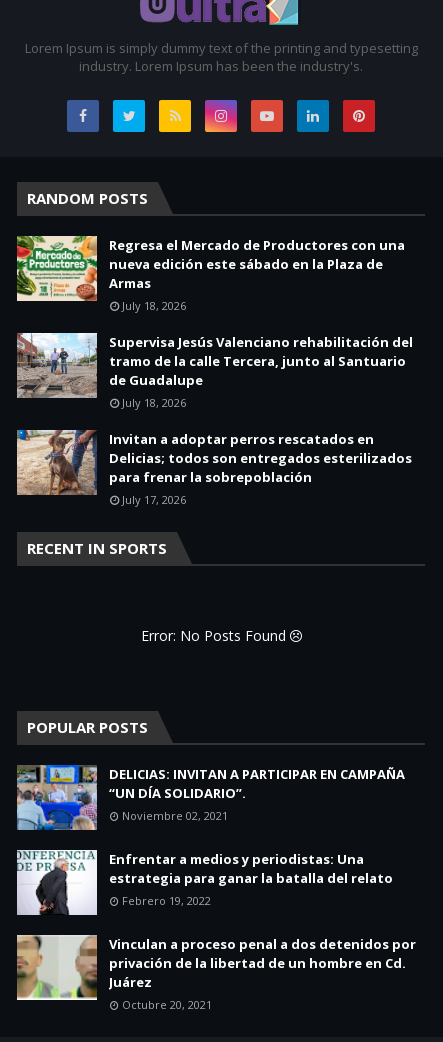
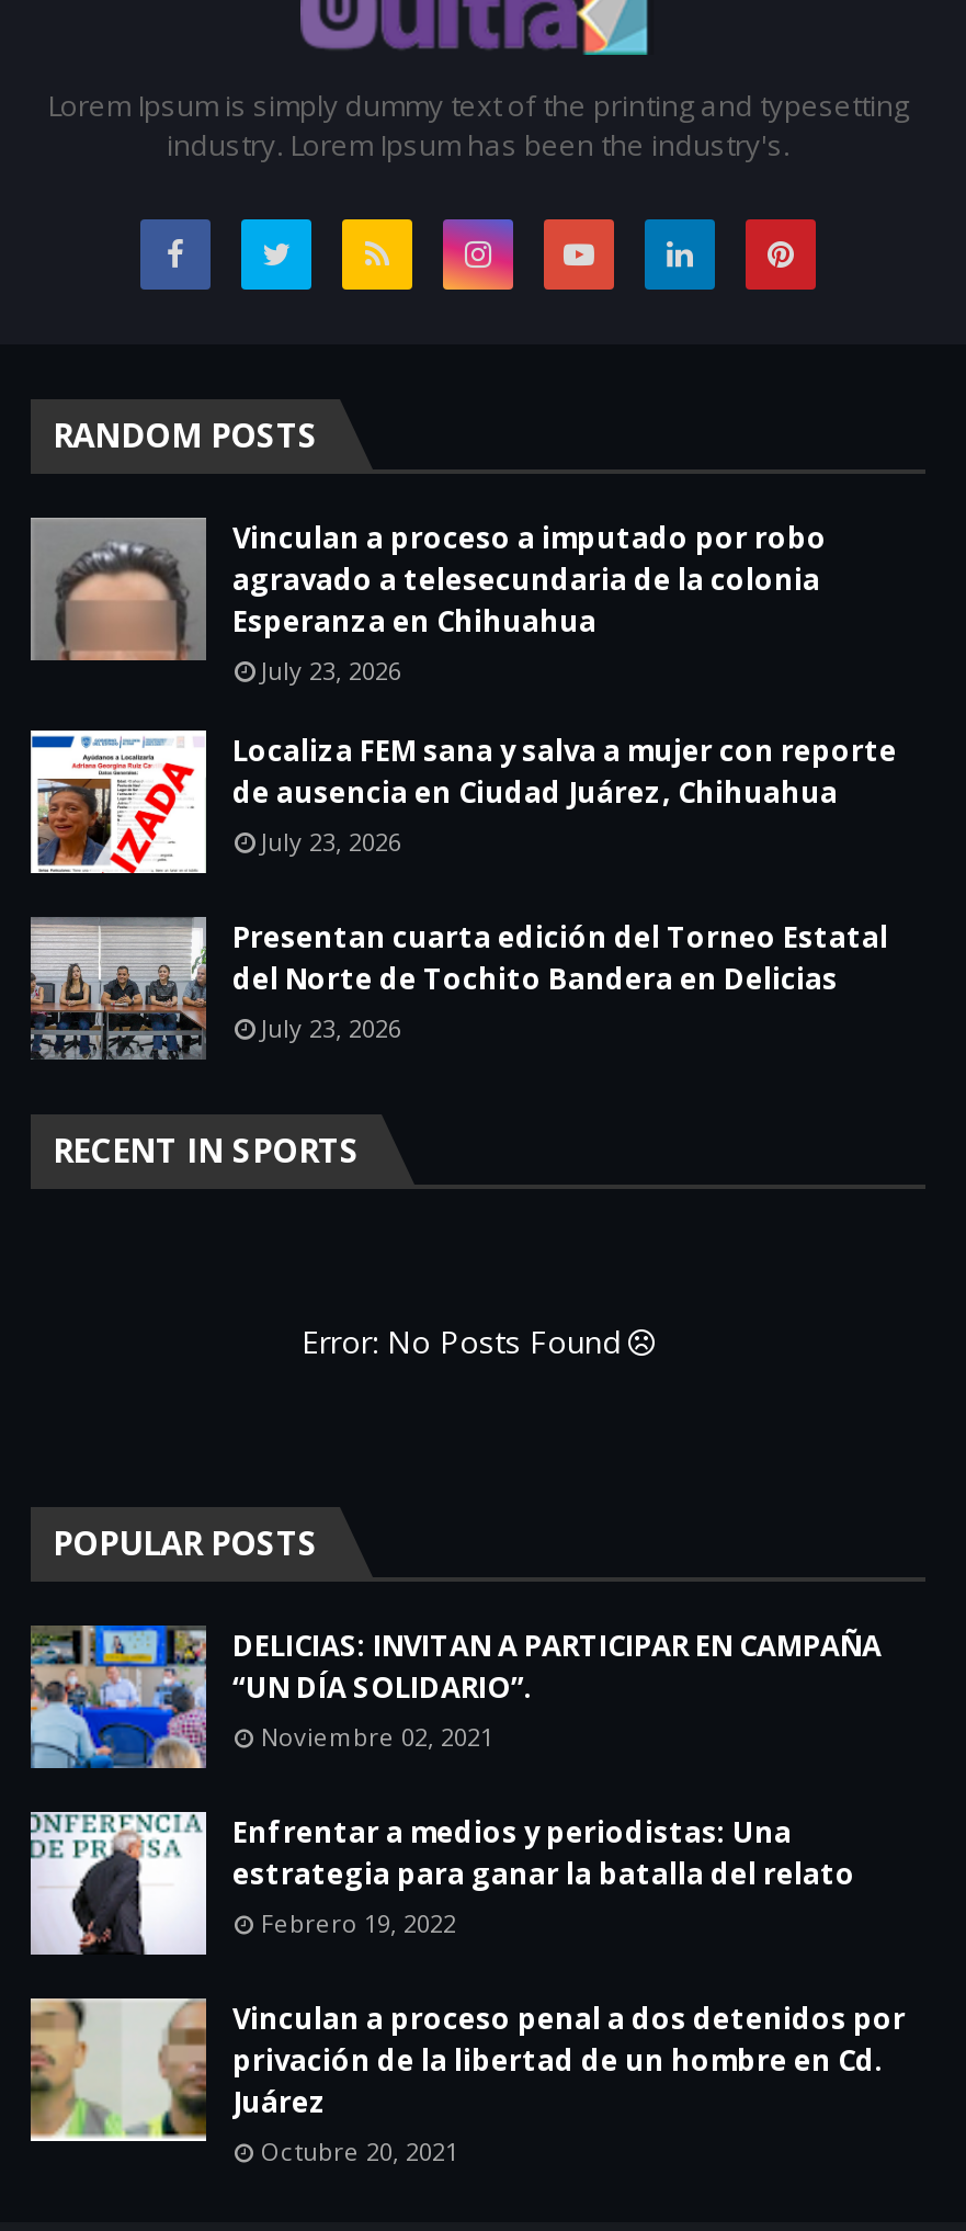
[16,235,405,312] [image] | Regresa el Mercado de Productores con una | nueva edición este sábado en la Plaza de | Armas | July 18, 2026 -> [29,516,827,686] [image] | Vinculan a proceso a imputado por robo | agravado a telesecundaria de la colonia | Esperanza en Chihuahua | July 23, 2026
[16,332,413,409] [image] | Supervisa Jesús Valenciano rehabilitación del | tramo de la calle Tercera, junto al Santuario | de Guadalupe | July 18, 2026 -> [29,729,897,875] [image] | Localiza FEM sana y salva a mujer con reporte | de ausencia en Ciudad Juárez, Chihuahua | July 23, 2026
[16,429,412,506] [image] | Invitan a adoptar perros rescatados en | Delicias; todos son entregados esterilizados | para frenar la sobrepoblación | July 17, 2026 -> [31,915,888,1062] [image] | Presentan cuarta edición del Torneo Estatal | del Norte de Tochito Bandera en Delicias | July 23, 2026

